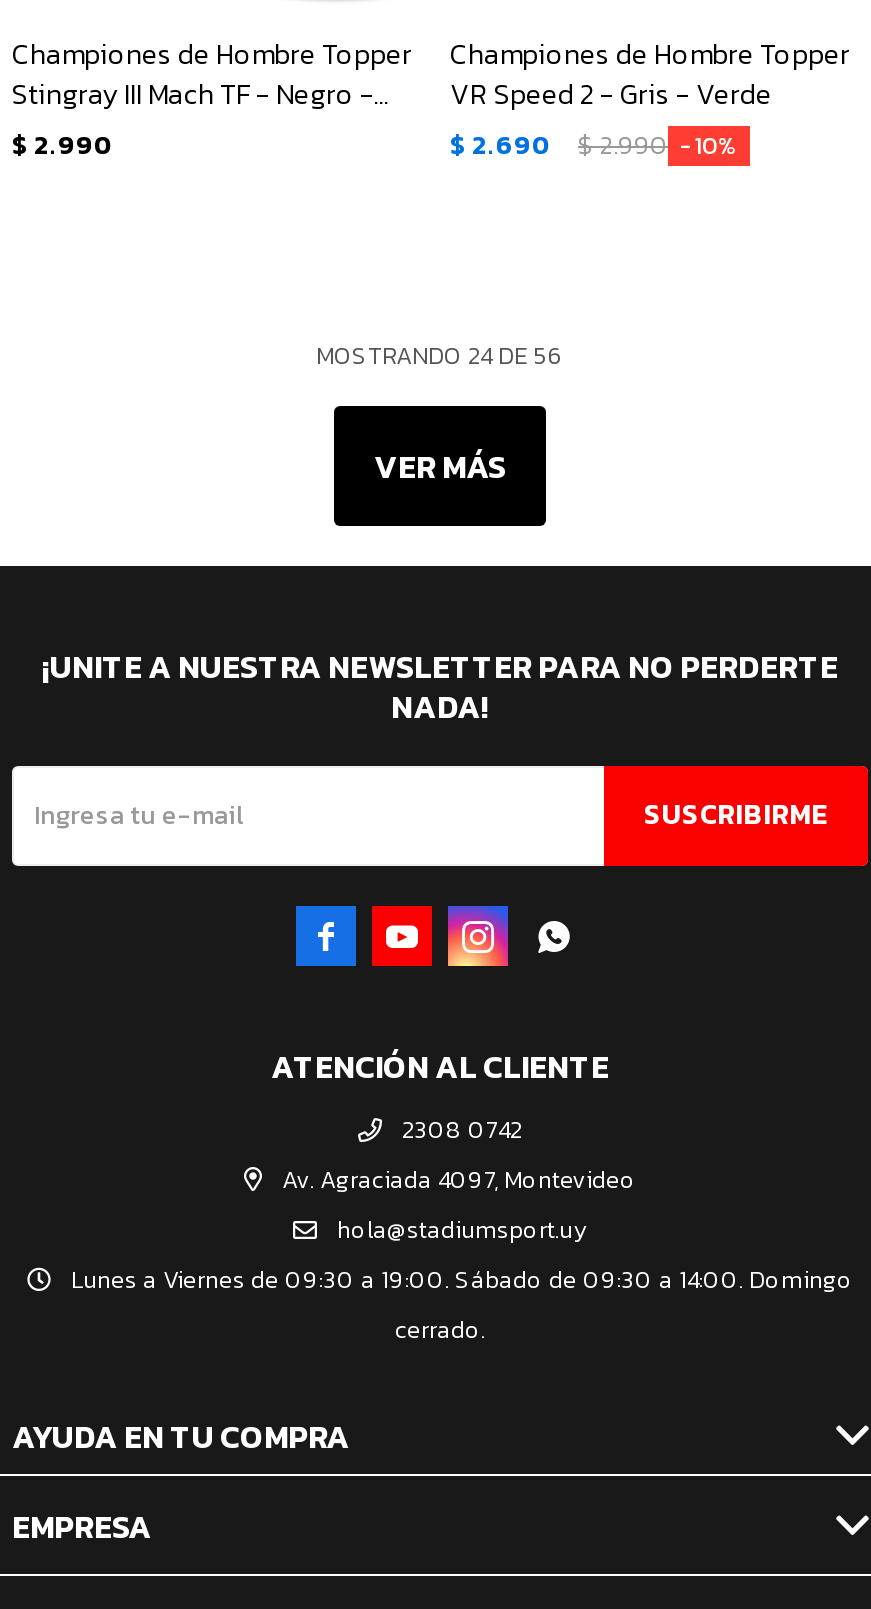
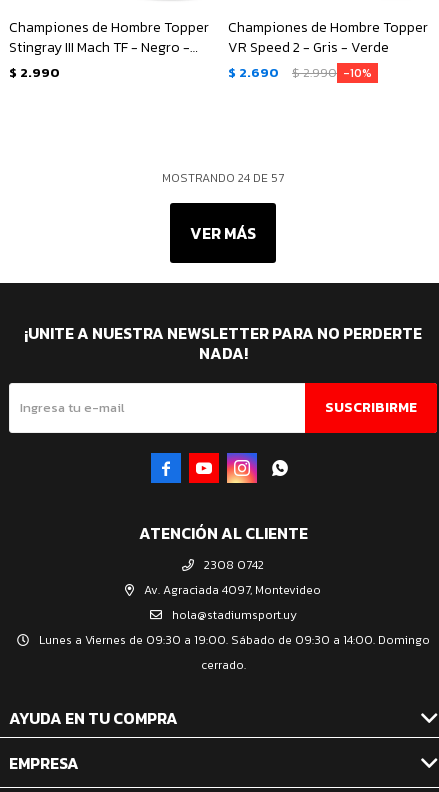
[316,338,564,374] MOSTRANDO 24 DE 56 -> [162,169,284,187] MOSTRANDO 24 DE 57

